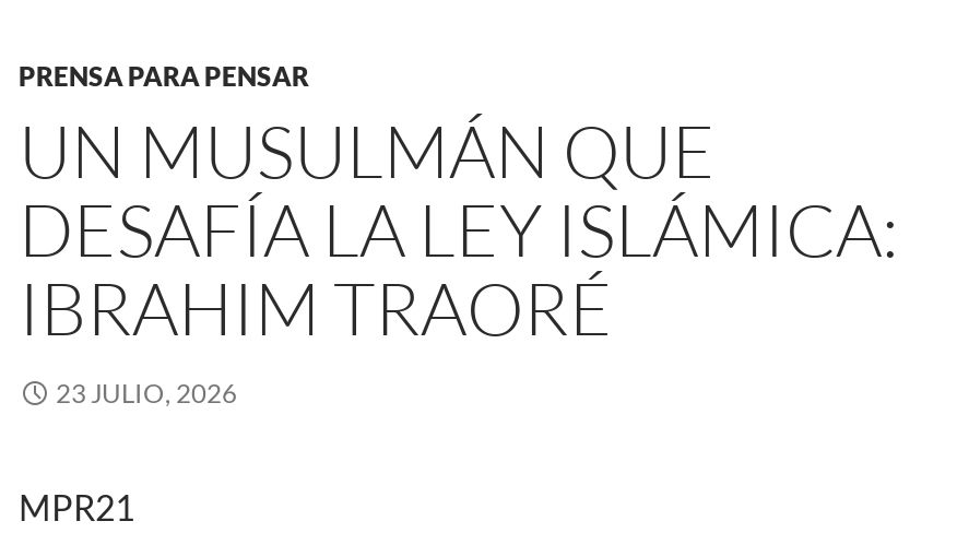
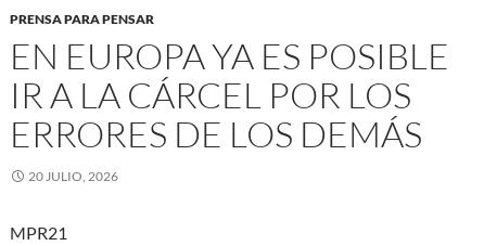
[19,105,899,409] UN MUSULMÁN QUE | DESAFÍA LA LEY ISLÁMICA: | IBRAHIM TRAORÉ | 23 JULIO, 2026 -> [10,34,449,184] EN EUROPA YA ES POSIBLE | IR A LA CÁRCEL POR LOS | ERRORES DE LOS DEMÁS | 20 JULIO, 2026

